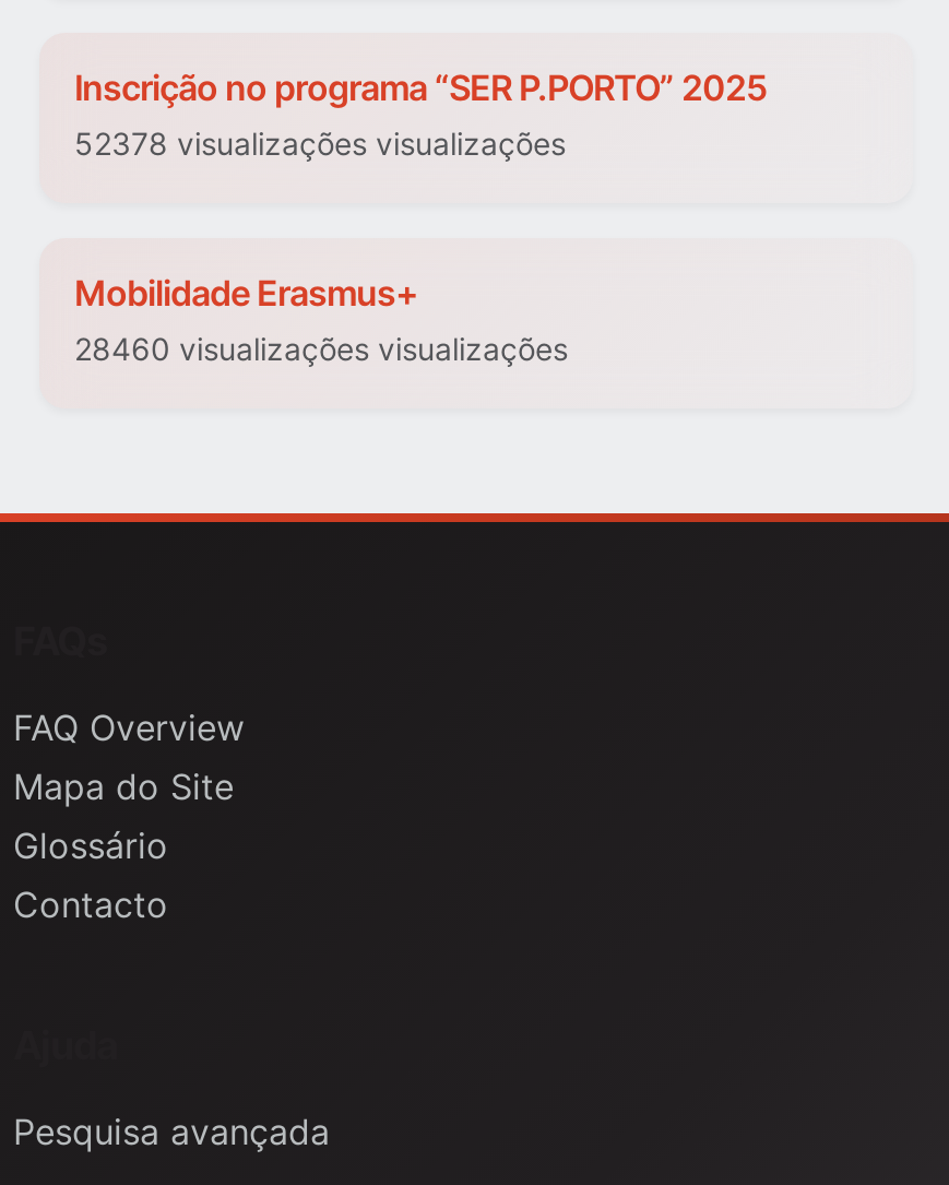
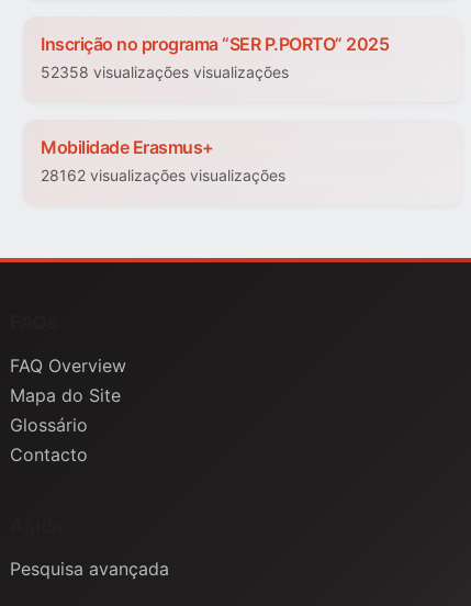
[74,126,566,163] 52378 visualizações visualizações -> [41,63,289,82] 52358 visualizações visualizações
[74,331,568,368] 28460 visualizações visualizações -> [41,166,285,185] 28162 visualizações visualizações

